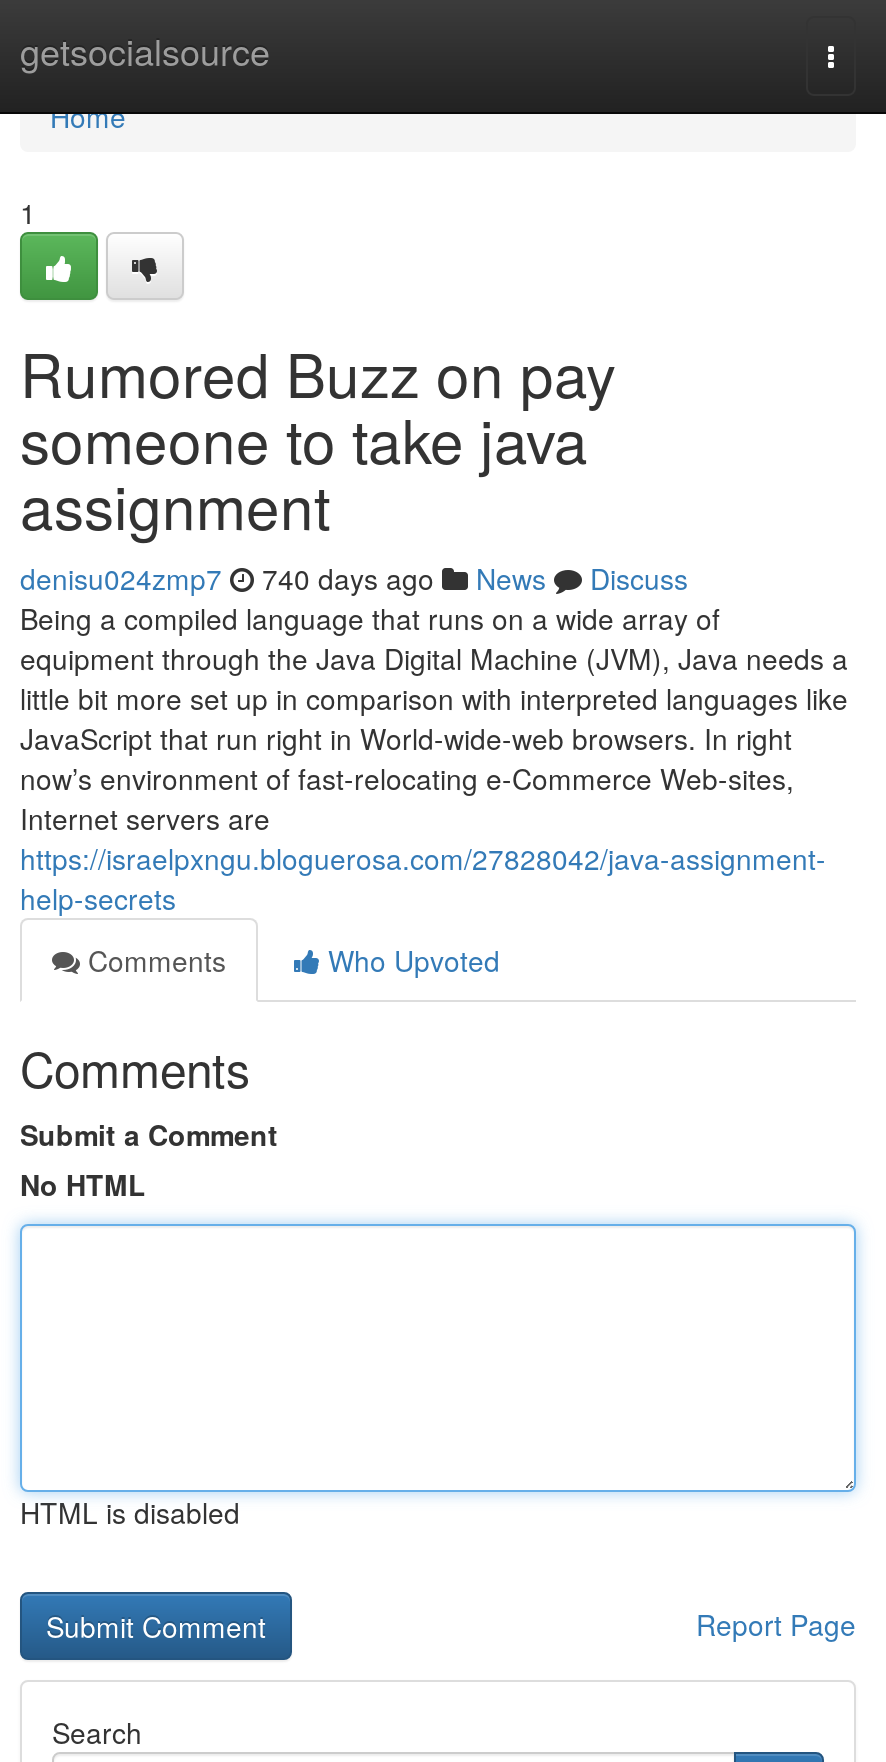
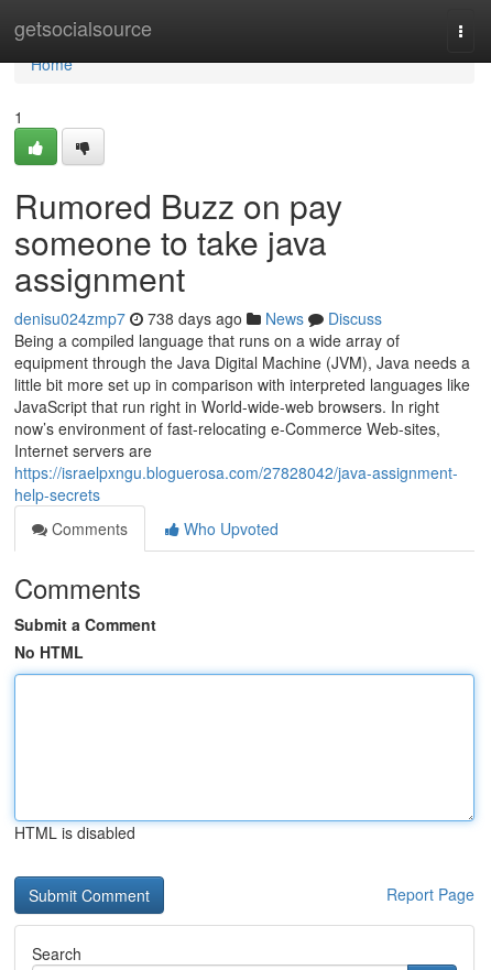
[20,558,688,598] denisu024zmp7 740 days ago News Discuss -> [14,307,382,329] denisu024zmp7 738 days ago News Discuss

